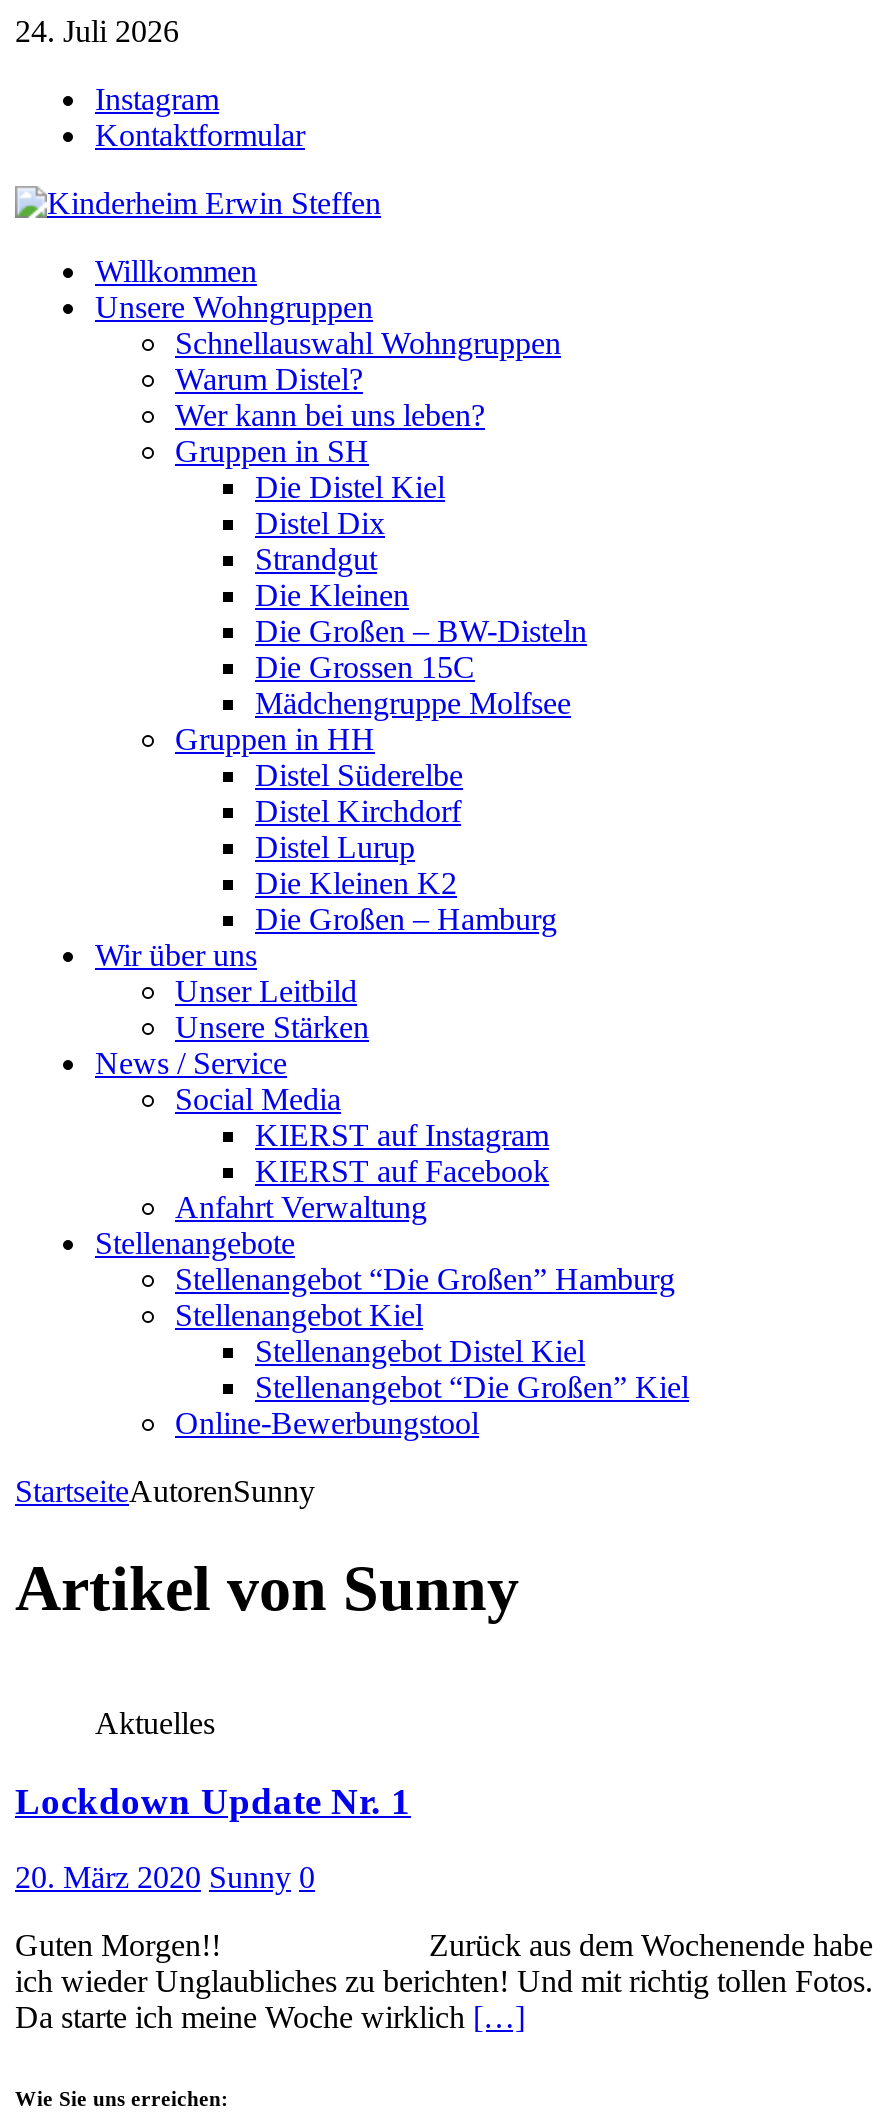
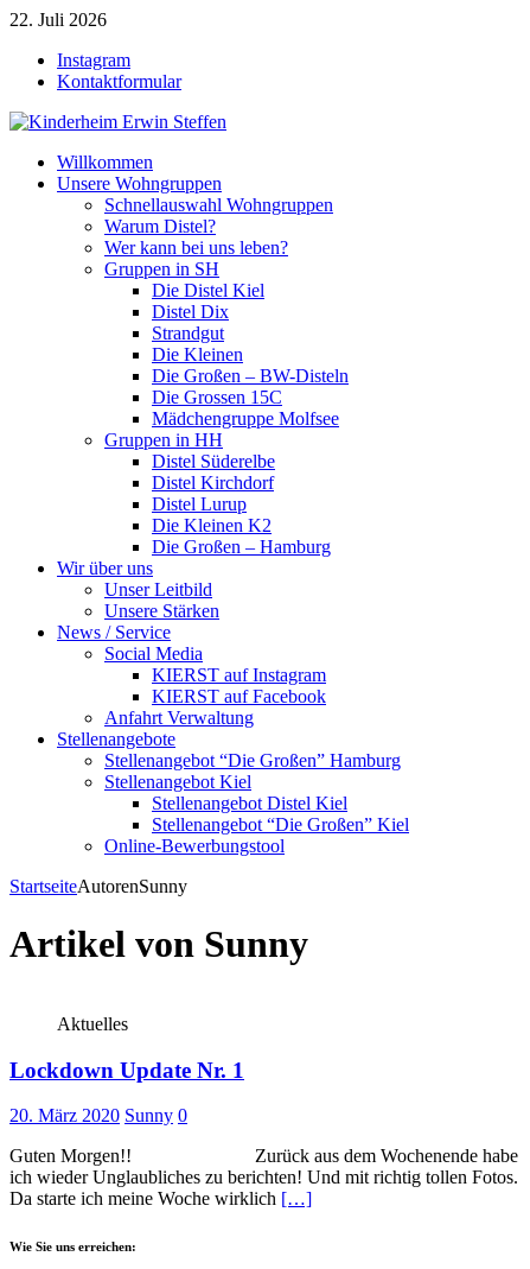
[15,14,179,48] 24. Juli 2026 -> [9,9,107,30] 22. Juli 2026

